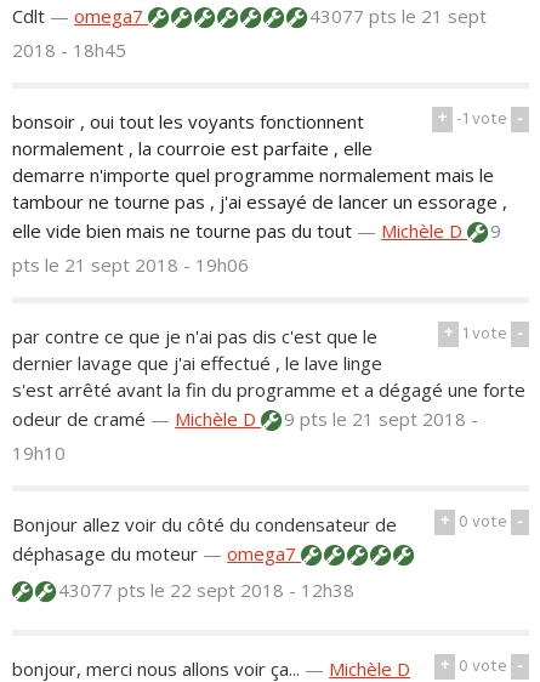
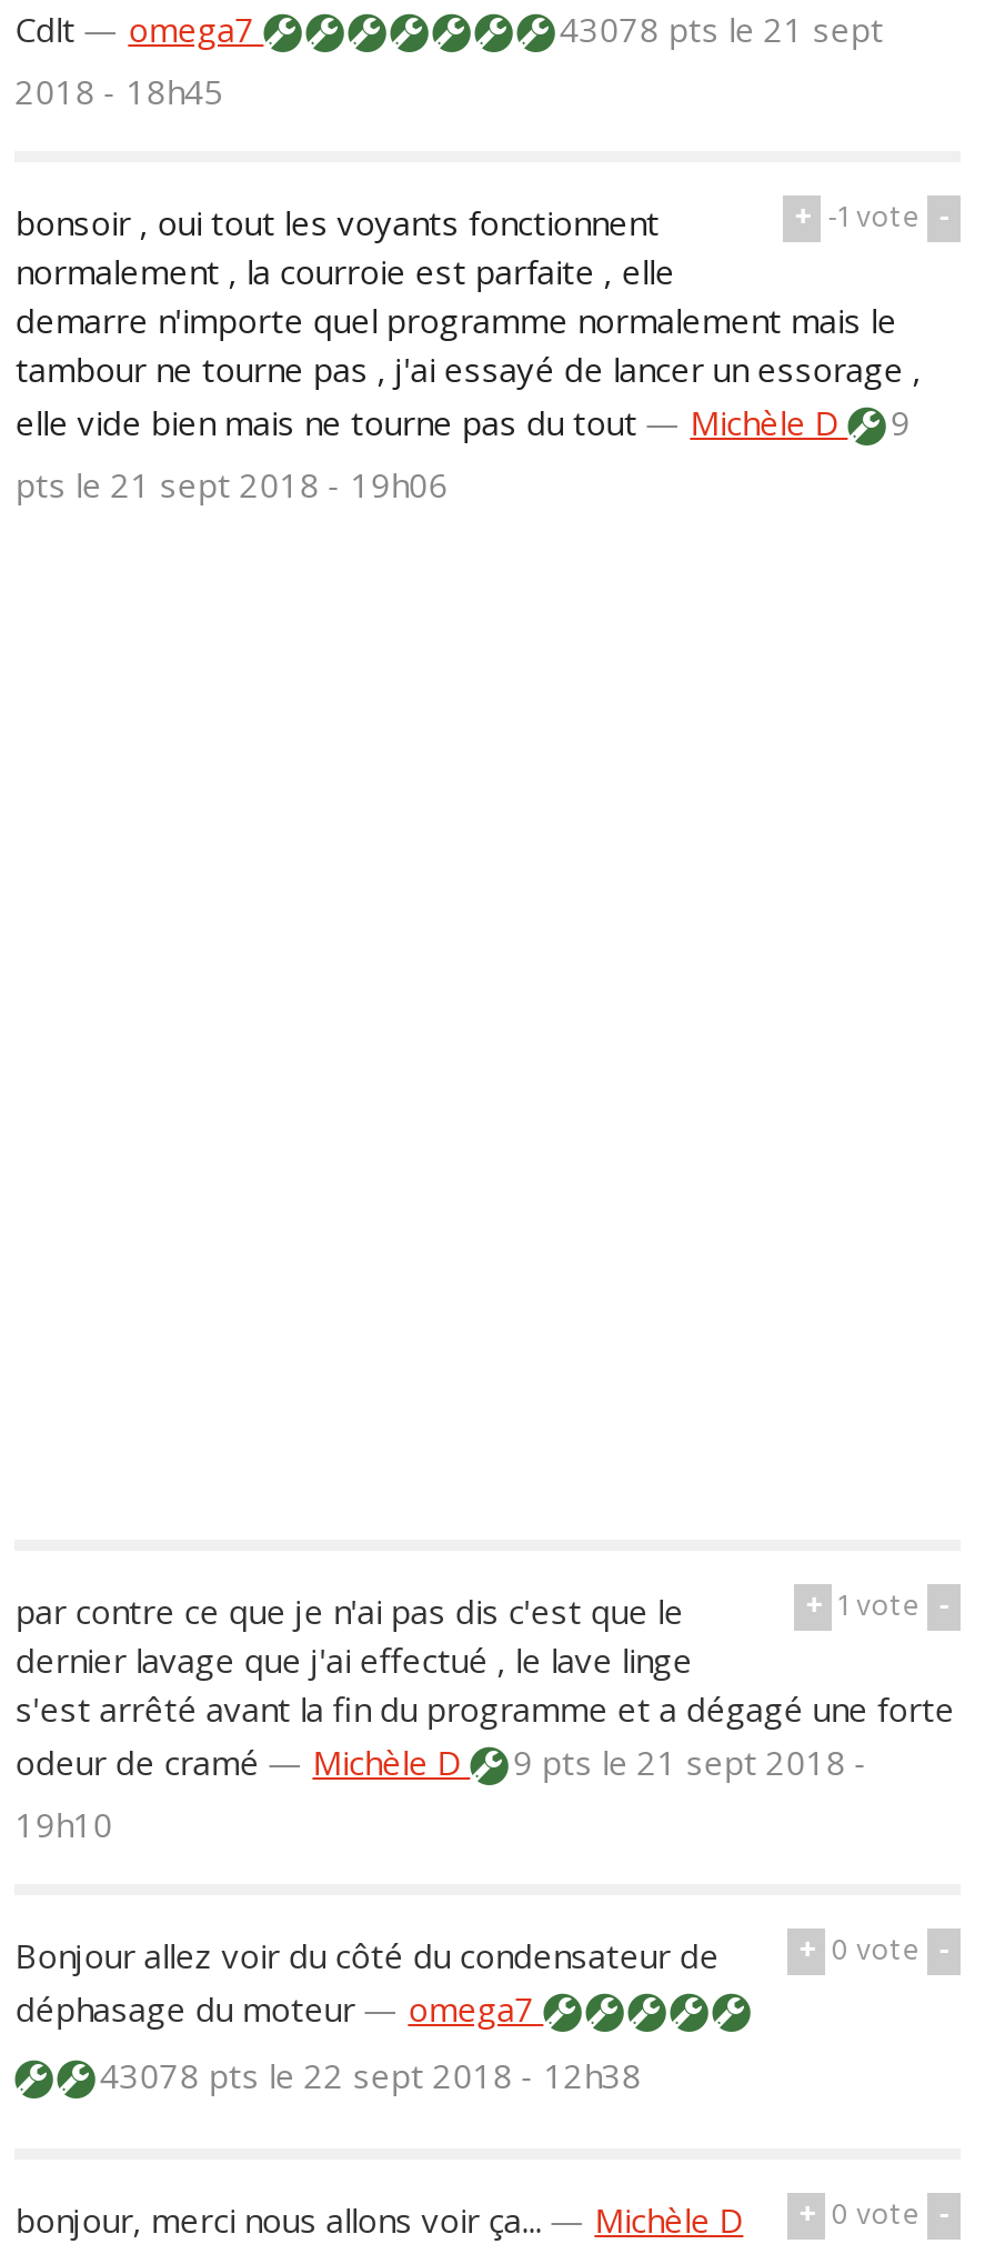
[305,3,487,28] 43077 pts le 21 sept -> [550,6,883,50] 43078 pts le 21 sept
[54,577,355,602] 43077 pts le 22 sept 2018 - 12h38 -> [90,2052,641,2097] 43078 pts le 22 sept 2018 - 12h38

